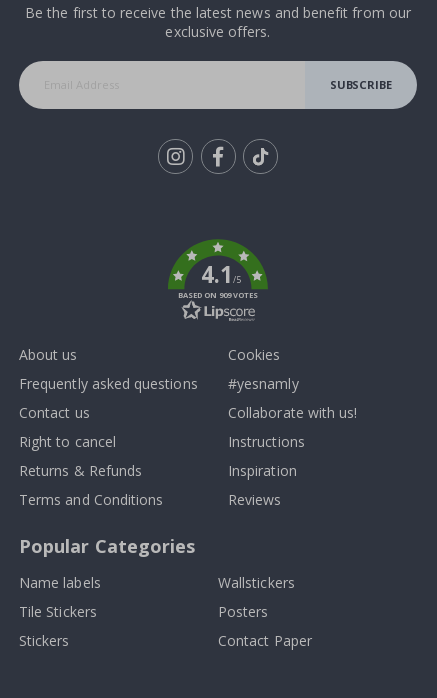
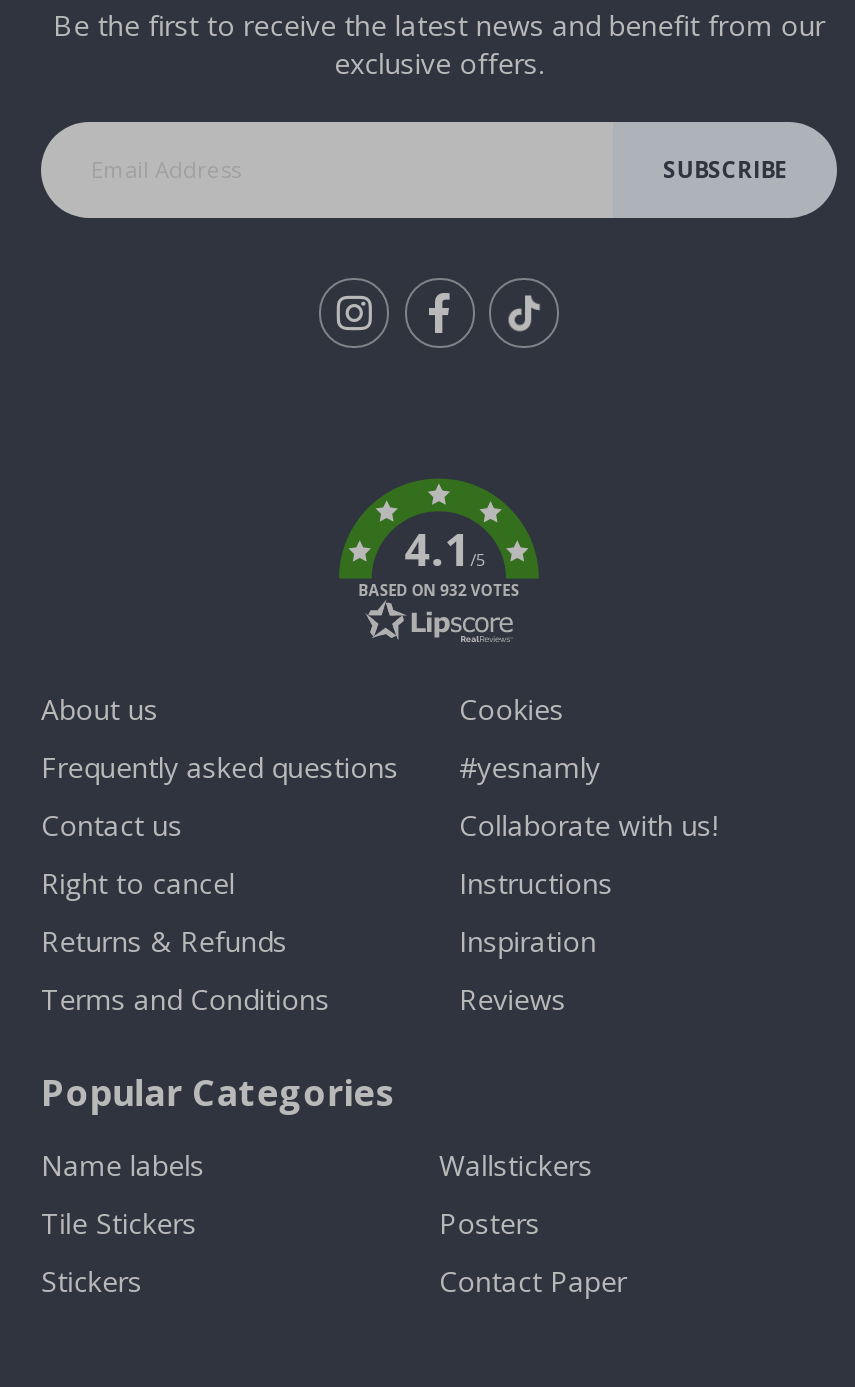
[178,290,258,300] BASED ON 909 VOTES -> [358,580,520,600] BASED ON 932 VOTES

